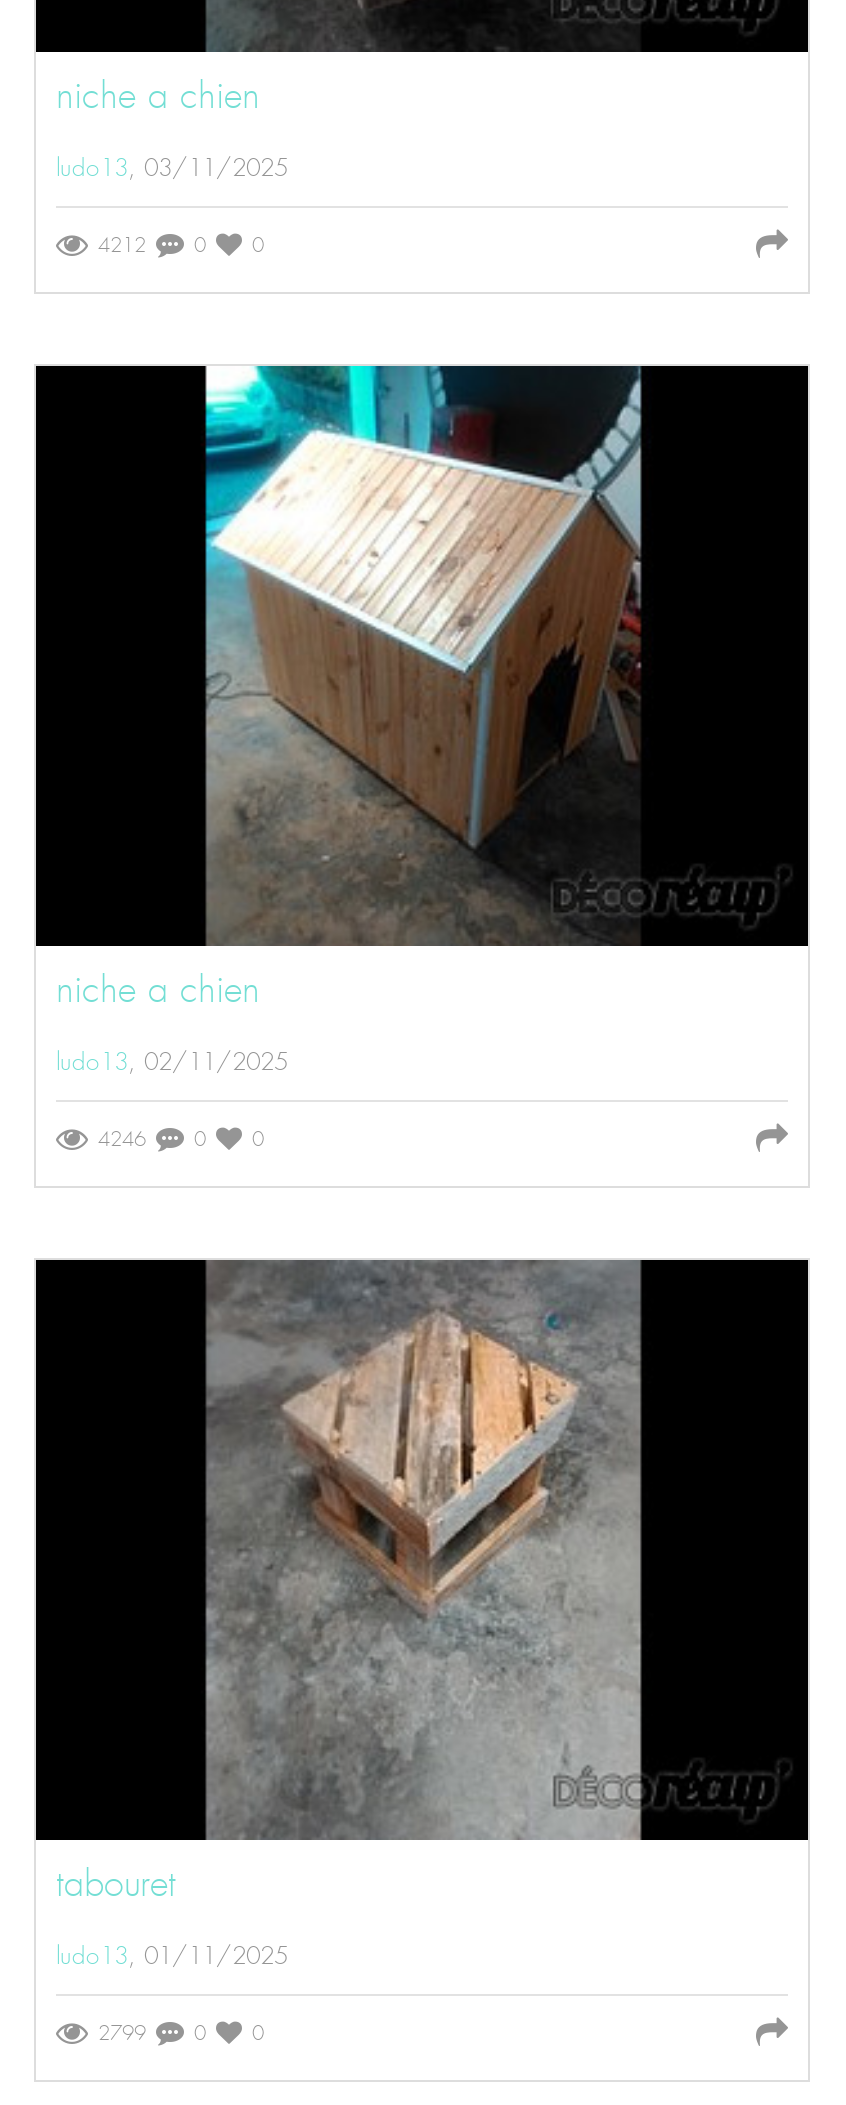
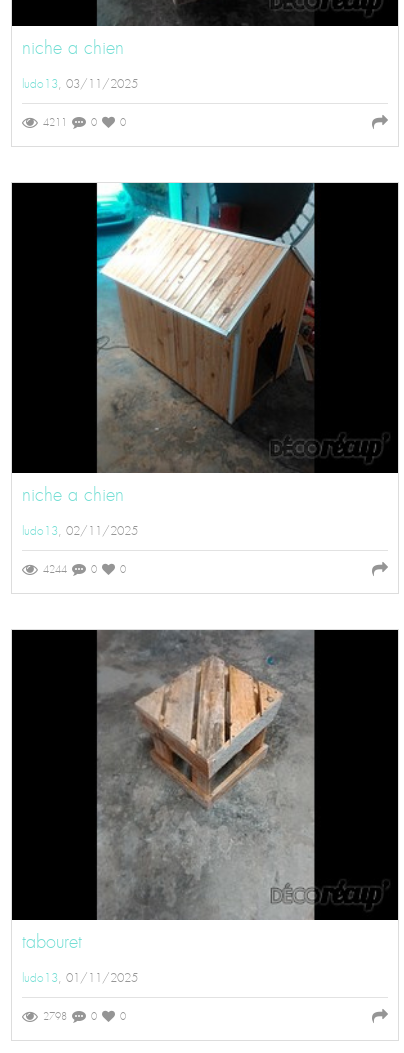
[98,231,264,257] 4212 0 0 -> [43,115,126,128] 4211 0 0
[98,1125,264,1151] 4246 0 0 -> [43,562,126,575] 4244 0 0
[98,2019,264,2045] 2799 0 0 -> [43,1009,126,1022] 2798 0 0

